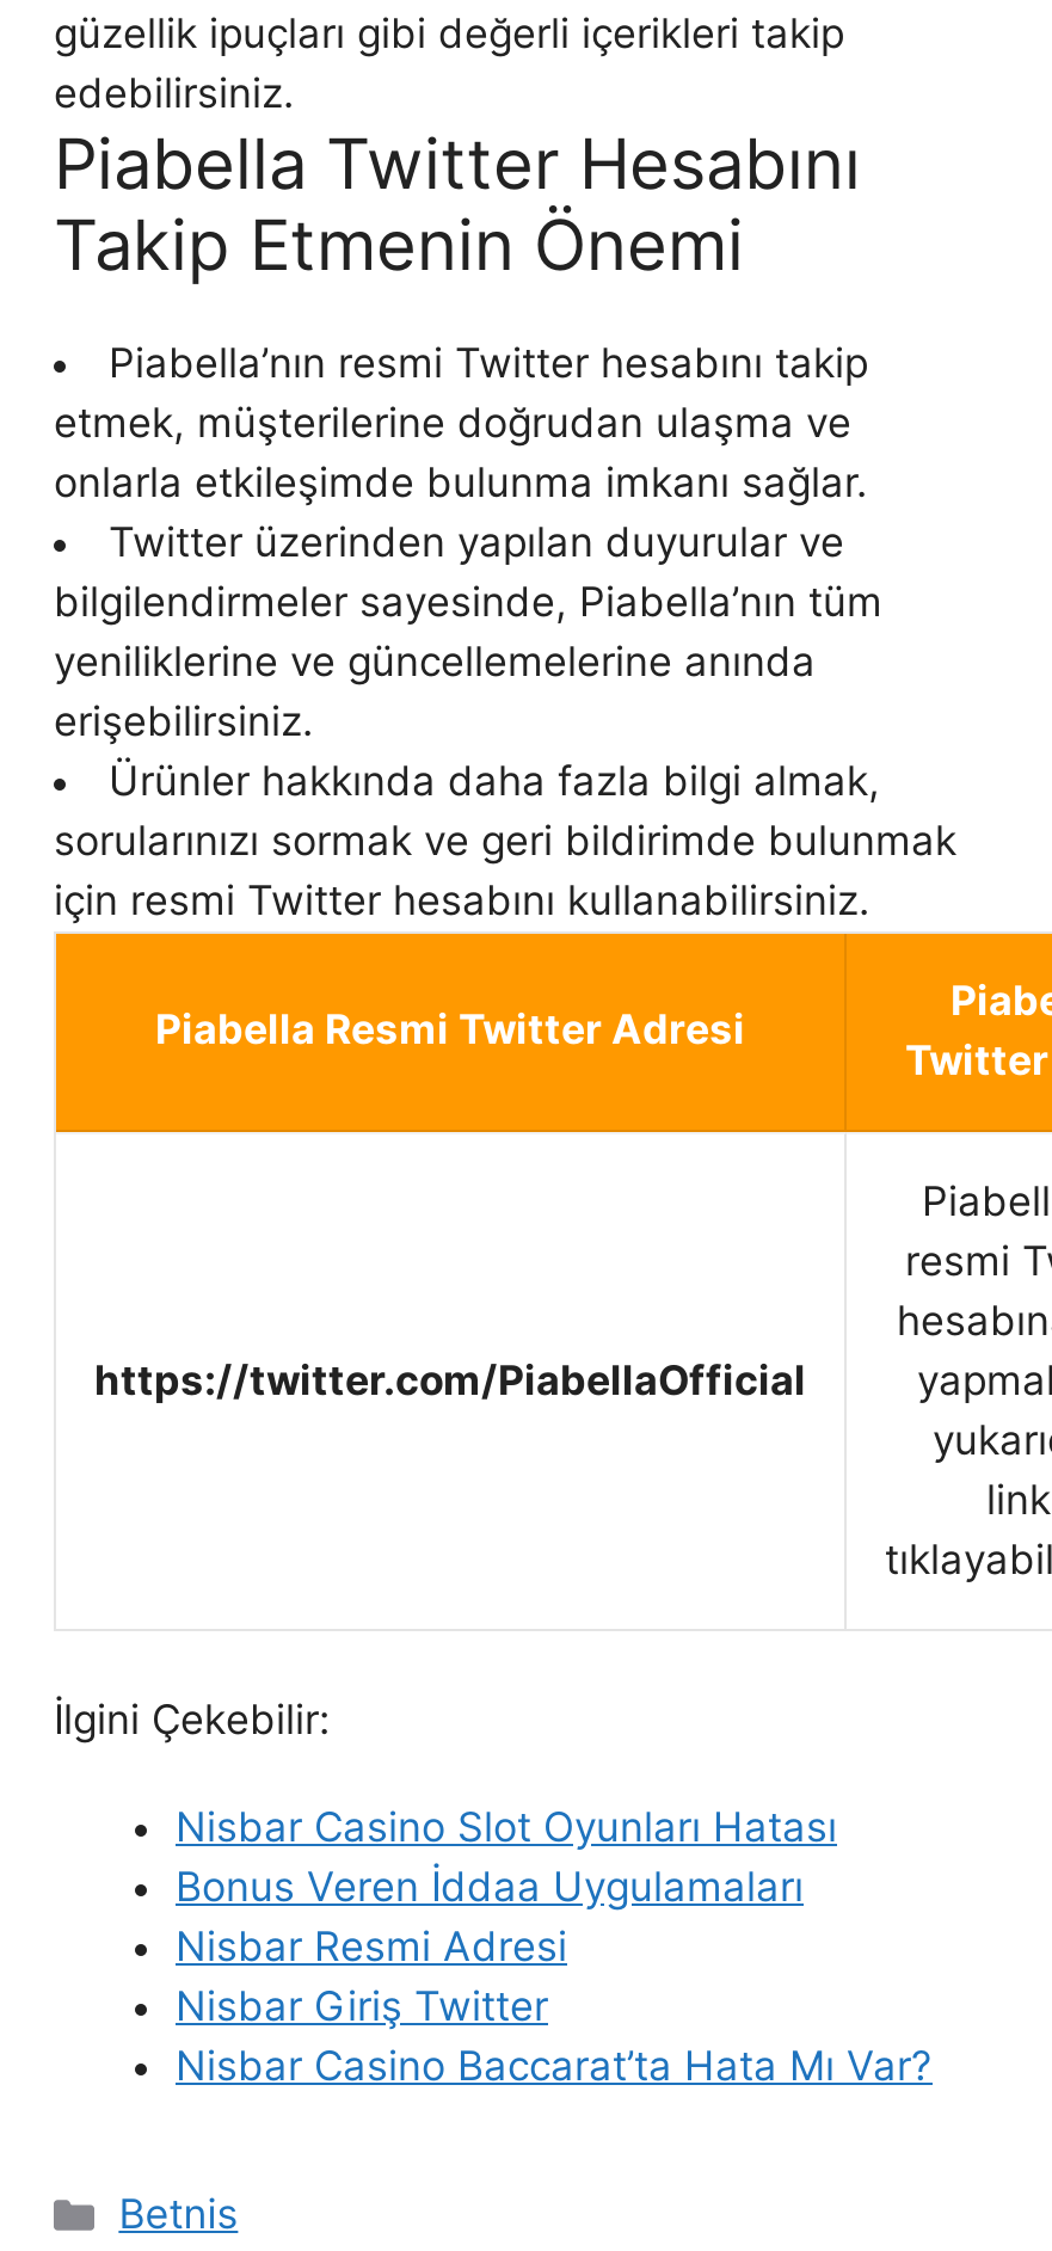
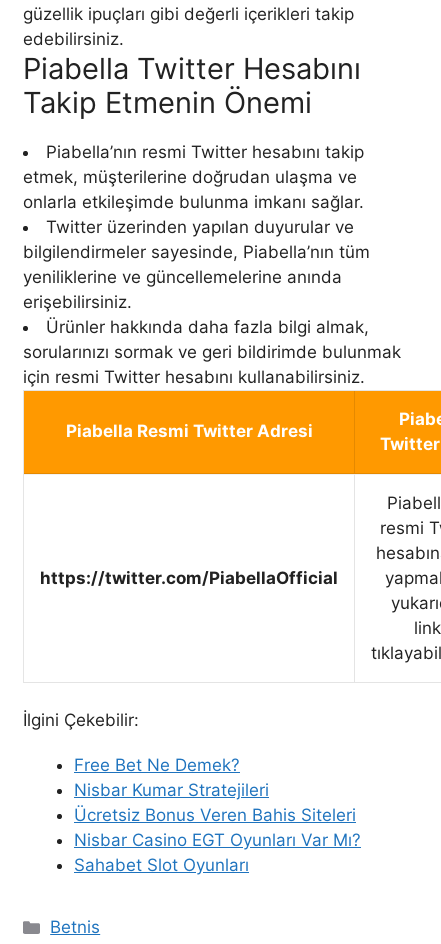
[176,1804,933,2091] Nisbar Casino Slot Oyunları Hatası | Bonus Veren İddaa Uygulamaları | Nisbar Resmi Adresi | Nisbar Giriş Twitter | Nisbar Casino Baccarat’ta Hata Mı Var? -> [74,755,361,875] Free Bet Ne Demek? | Nisbar Kumar Stratejileri | Ücretsiz Bonus Veren Bahis Siteleri | Nisbar Casino EGT Oyunları Var Mı? | Sahabet Slot Oyunları

